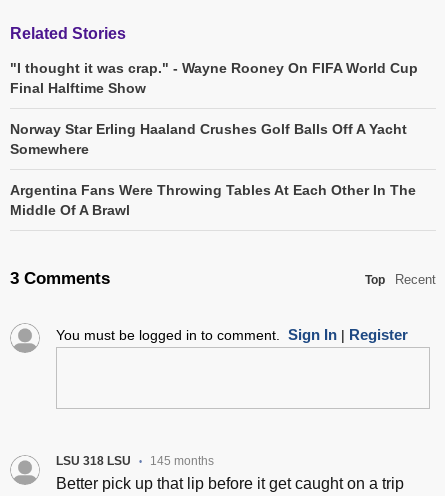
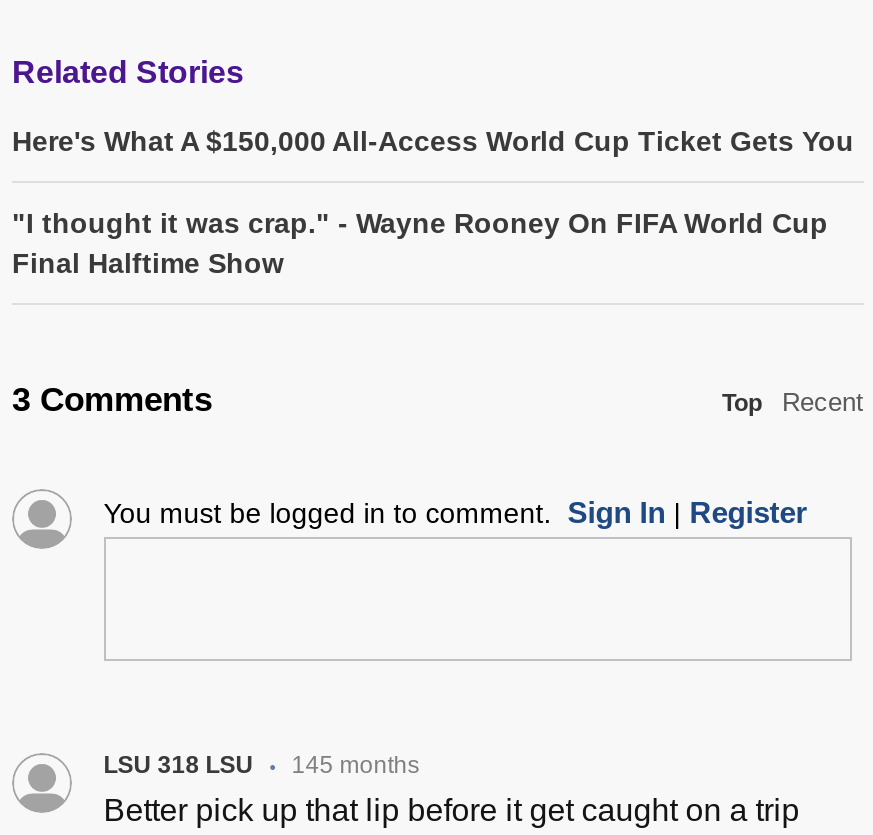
none -> [12,125,854,157] Here's What A $150,000 All-Access World Cup Ticket Gets You
moved [10,60,418,96] -> [12,207,828,279]: "I thought it was crap." - Wayne Rooney On FIFA World Cup | Final Halftime Show
[10,121,416,218] Norway Star Erling Haaland Crushes Golf Balls Off A Yacht | Somewhere | Argentina Fans Were Throwing Tables At Each Other In The | Middle Of A Brawl -> none

